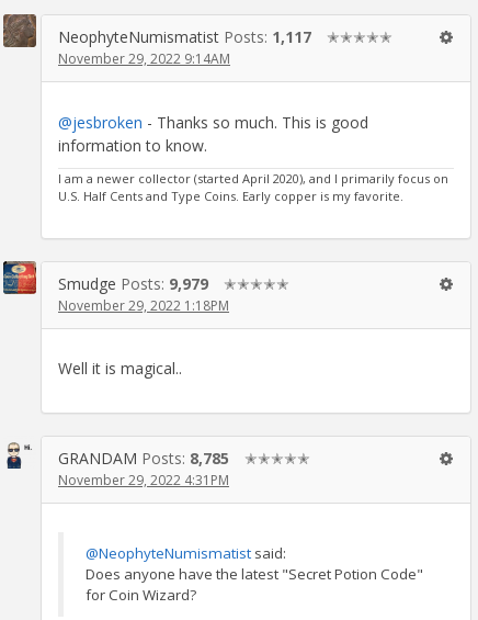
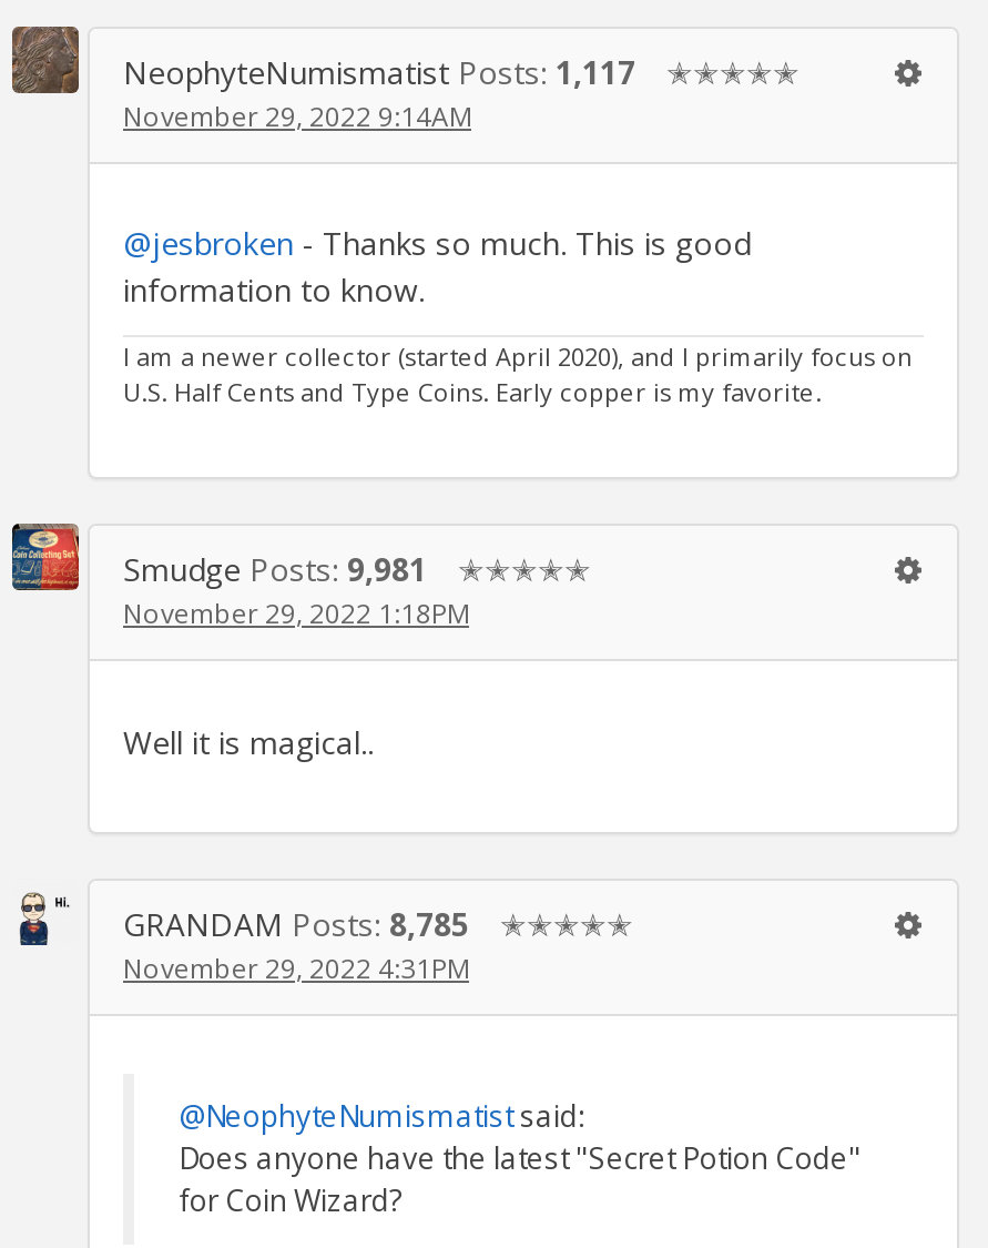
[58,273,208,294] Smudge Posts: 9,979 -> [123,549,427,591] Smudge Posts: 9,981

